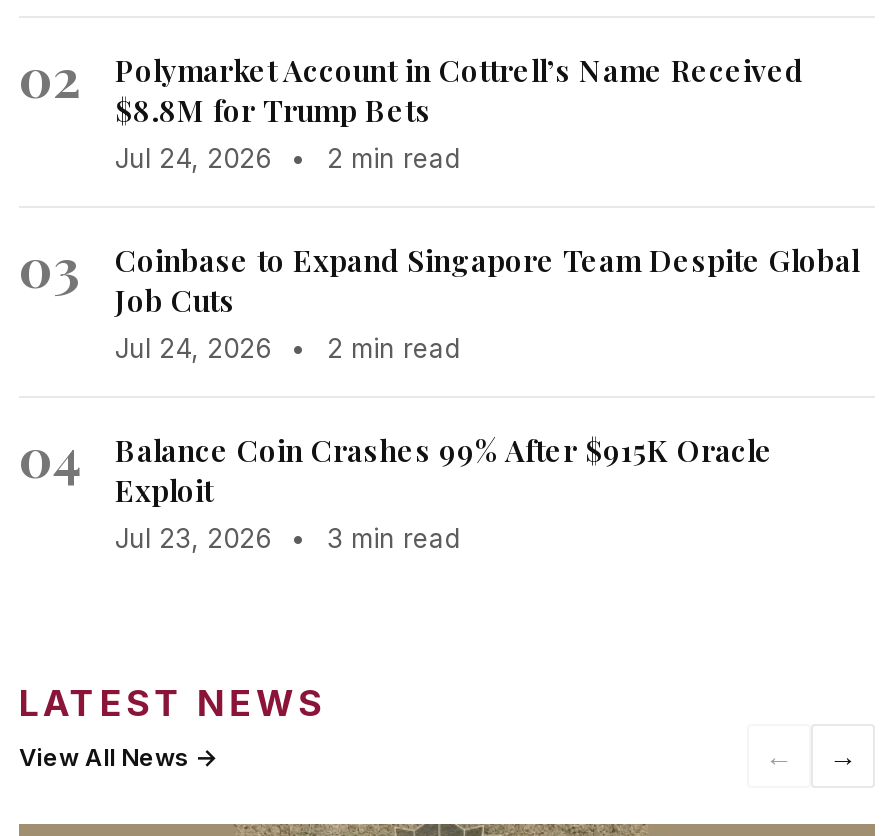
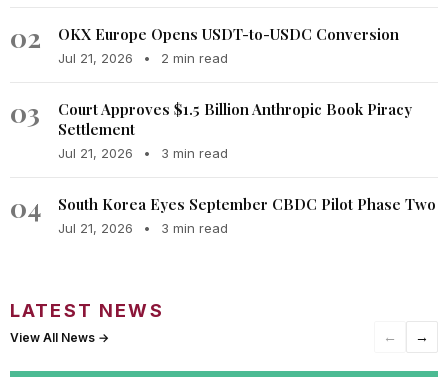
[115,51,803,175] Polymarket Account in Cottrell’s Name Received | $8.8M for Trump Bets | Jul 24, 2026 • 2 min read -> [58,24,399,66] OKX Europe Opens USDT-to-USDC Conversion | Jul 21, 2026 • 2 min read
[115,241,859,365] Coinbase to Expand Singapore Team Despite Global | Job Cuts | Jul 24, 2026 • 2 min read -> [58,99,412,161] Court Approves $1.5 Billion Anthropic Book Piracy | Settlement | Jul 21, 2026 • 3 min read
[115,431,773,555] Balance Coin Crashes 99% After $915K Oracle | Exploit | Jul 23, 2026 • 3 min read -> [58,194,436,236] South Korea Eyes September CBDC Pilot Phase Two | Jul 21, 2026 • 3 min read

